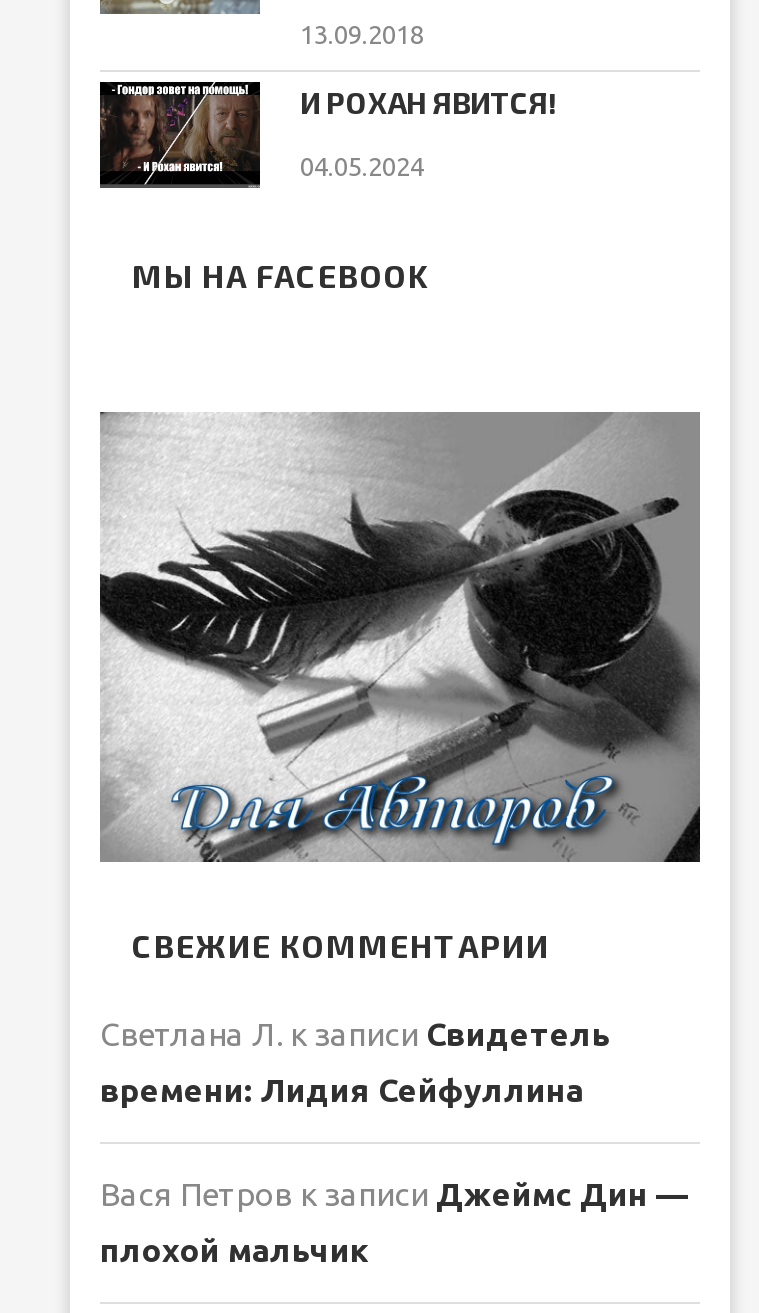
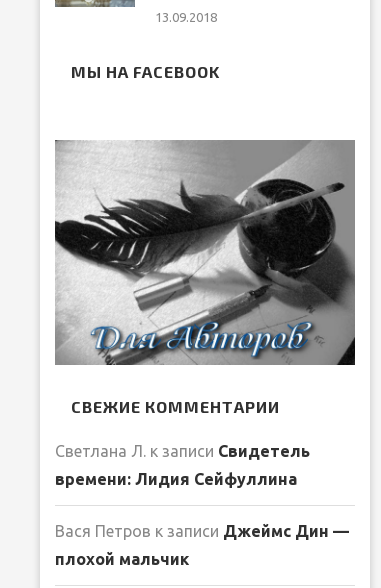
[98,80,556,190] [image] | И РОХАН ЯВИТСЯ! | 04.05.2024 -> none

